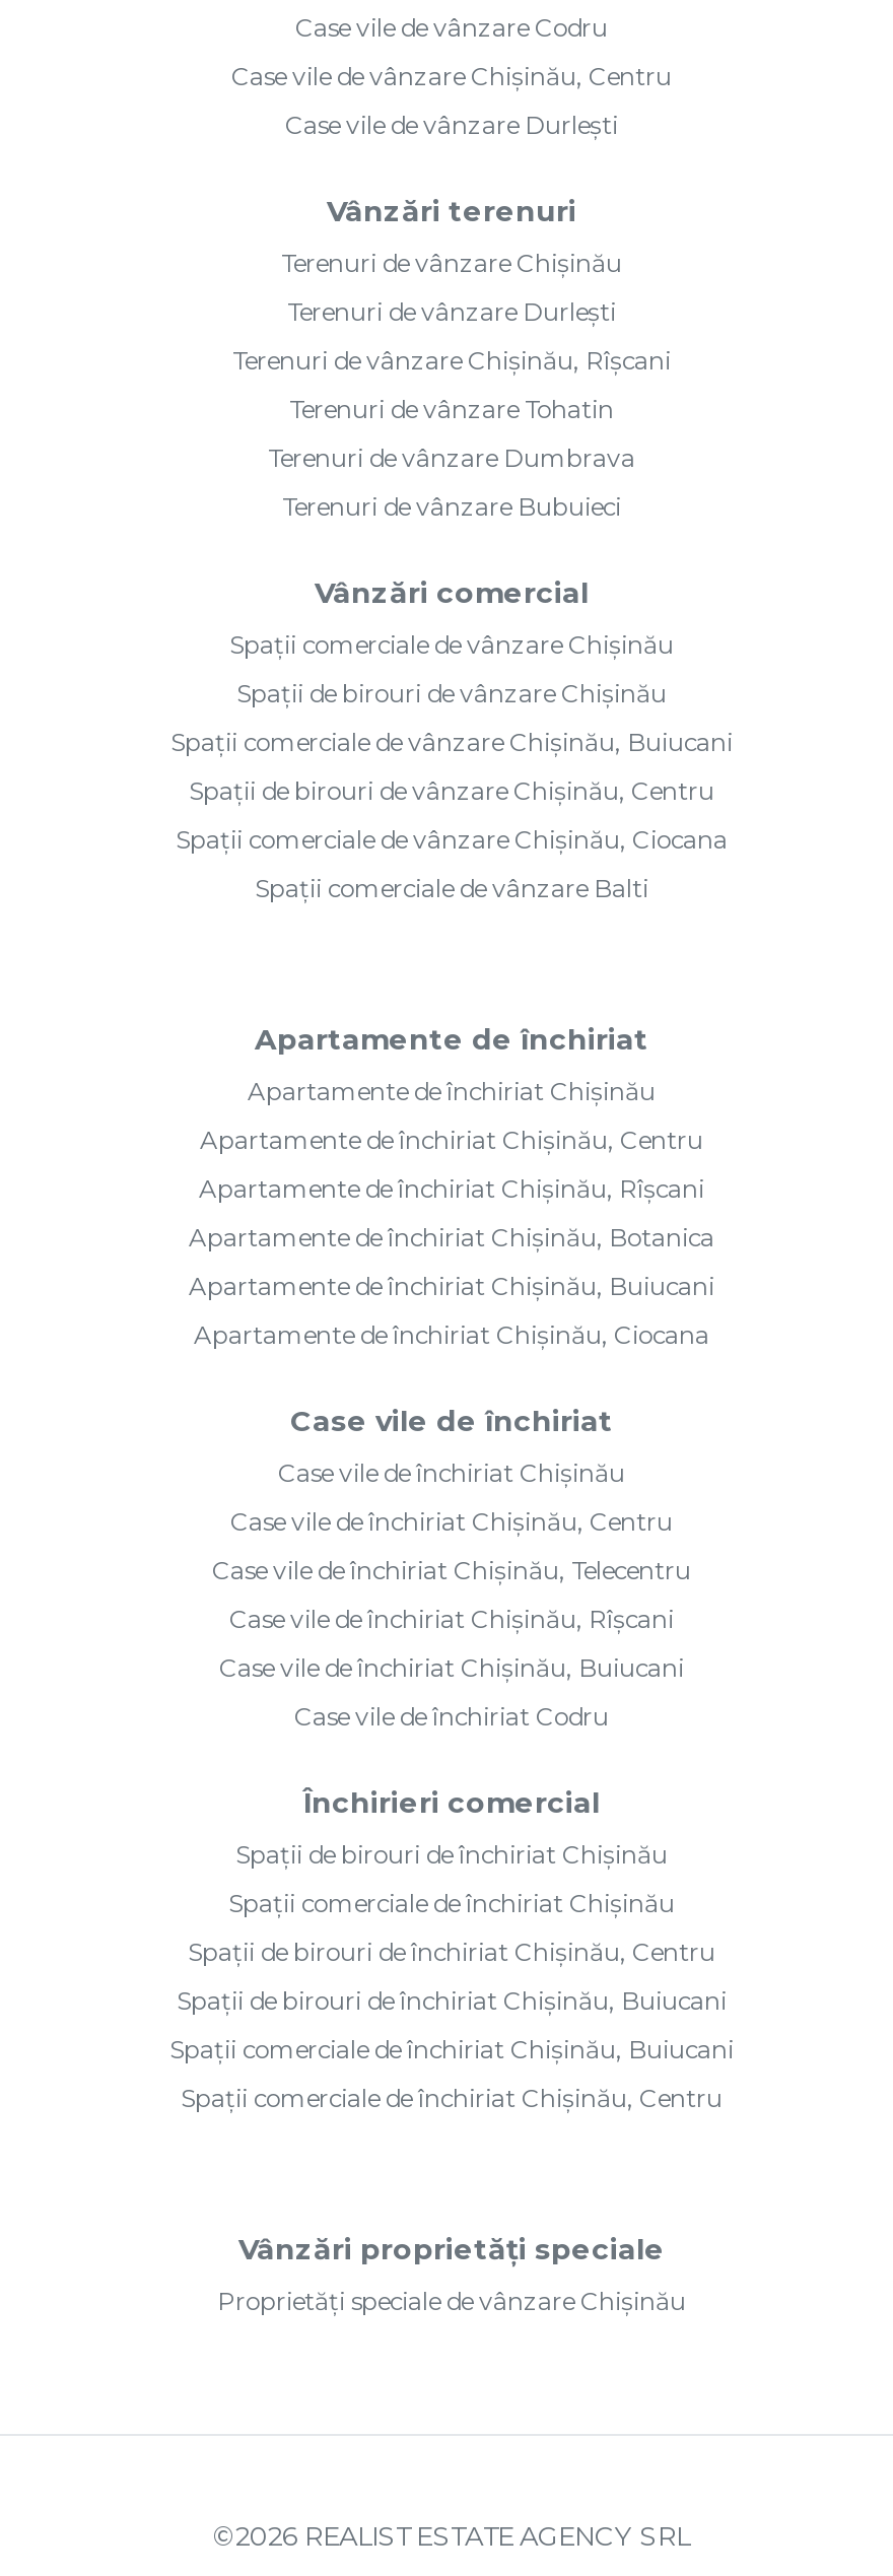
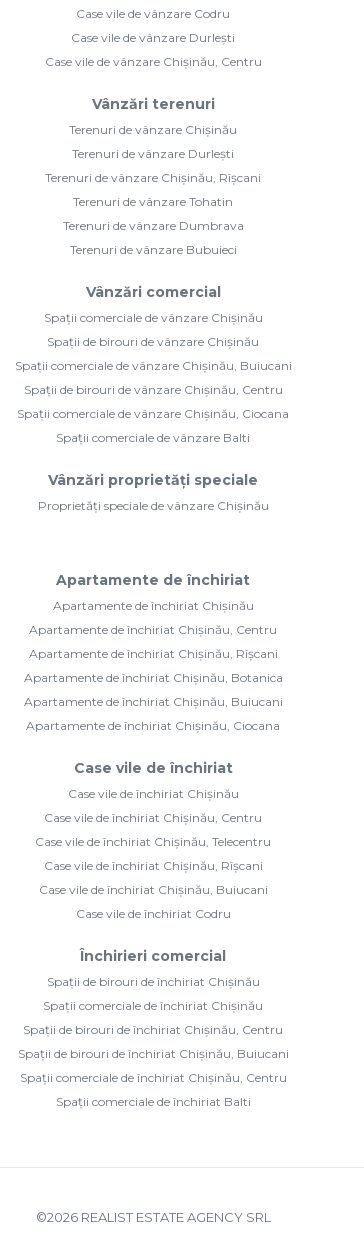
moved [231,60,672,91] -> [44,54,261,69]: Case vile de vânzare Chișinău, Centru
moved [177,1021,727,2015] -> [17,571,288,1061]: Apartamente de închiriat | Apartamente de închiriat Chișinău | Apartamente de închiriat Chișinău, Centru | ... | Spații de birouri de închiriat Chișinău, Centru | Spații de birouri de închiriat Chișinău, Buiucani
[169,2034,734,2064] Spații comerciale de închiriat Chișinău, Buiucani -> none
moved [181,2082,723,2113] -> [19,1070,286,1085]: Spații comerciale de închiriat Chișinău, Centru
none -> [55,1094,250,1109] Spații comerciale de închiriat Balti
moved [217,2231,686,2316] -> [37,471,268,513]: Vânzări proprietăți speciale | Proprietăți speciale de vânzare Chișinău

